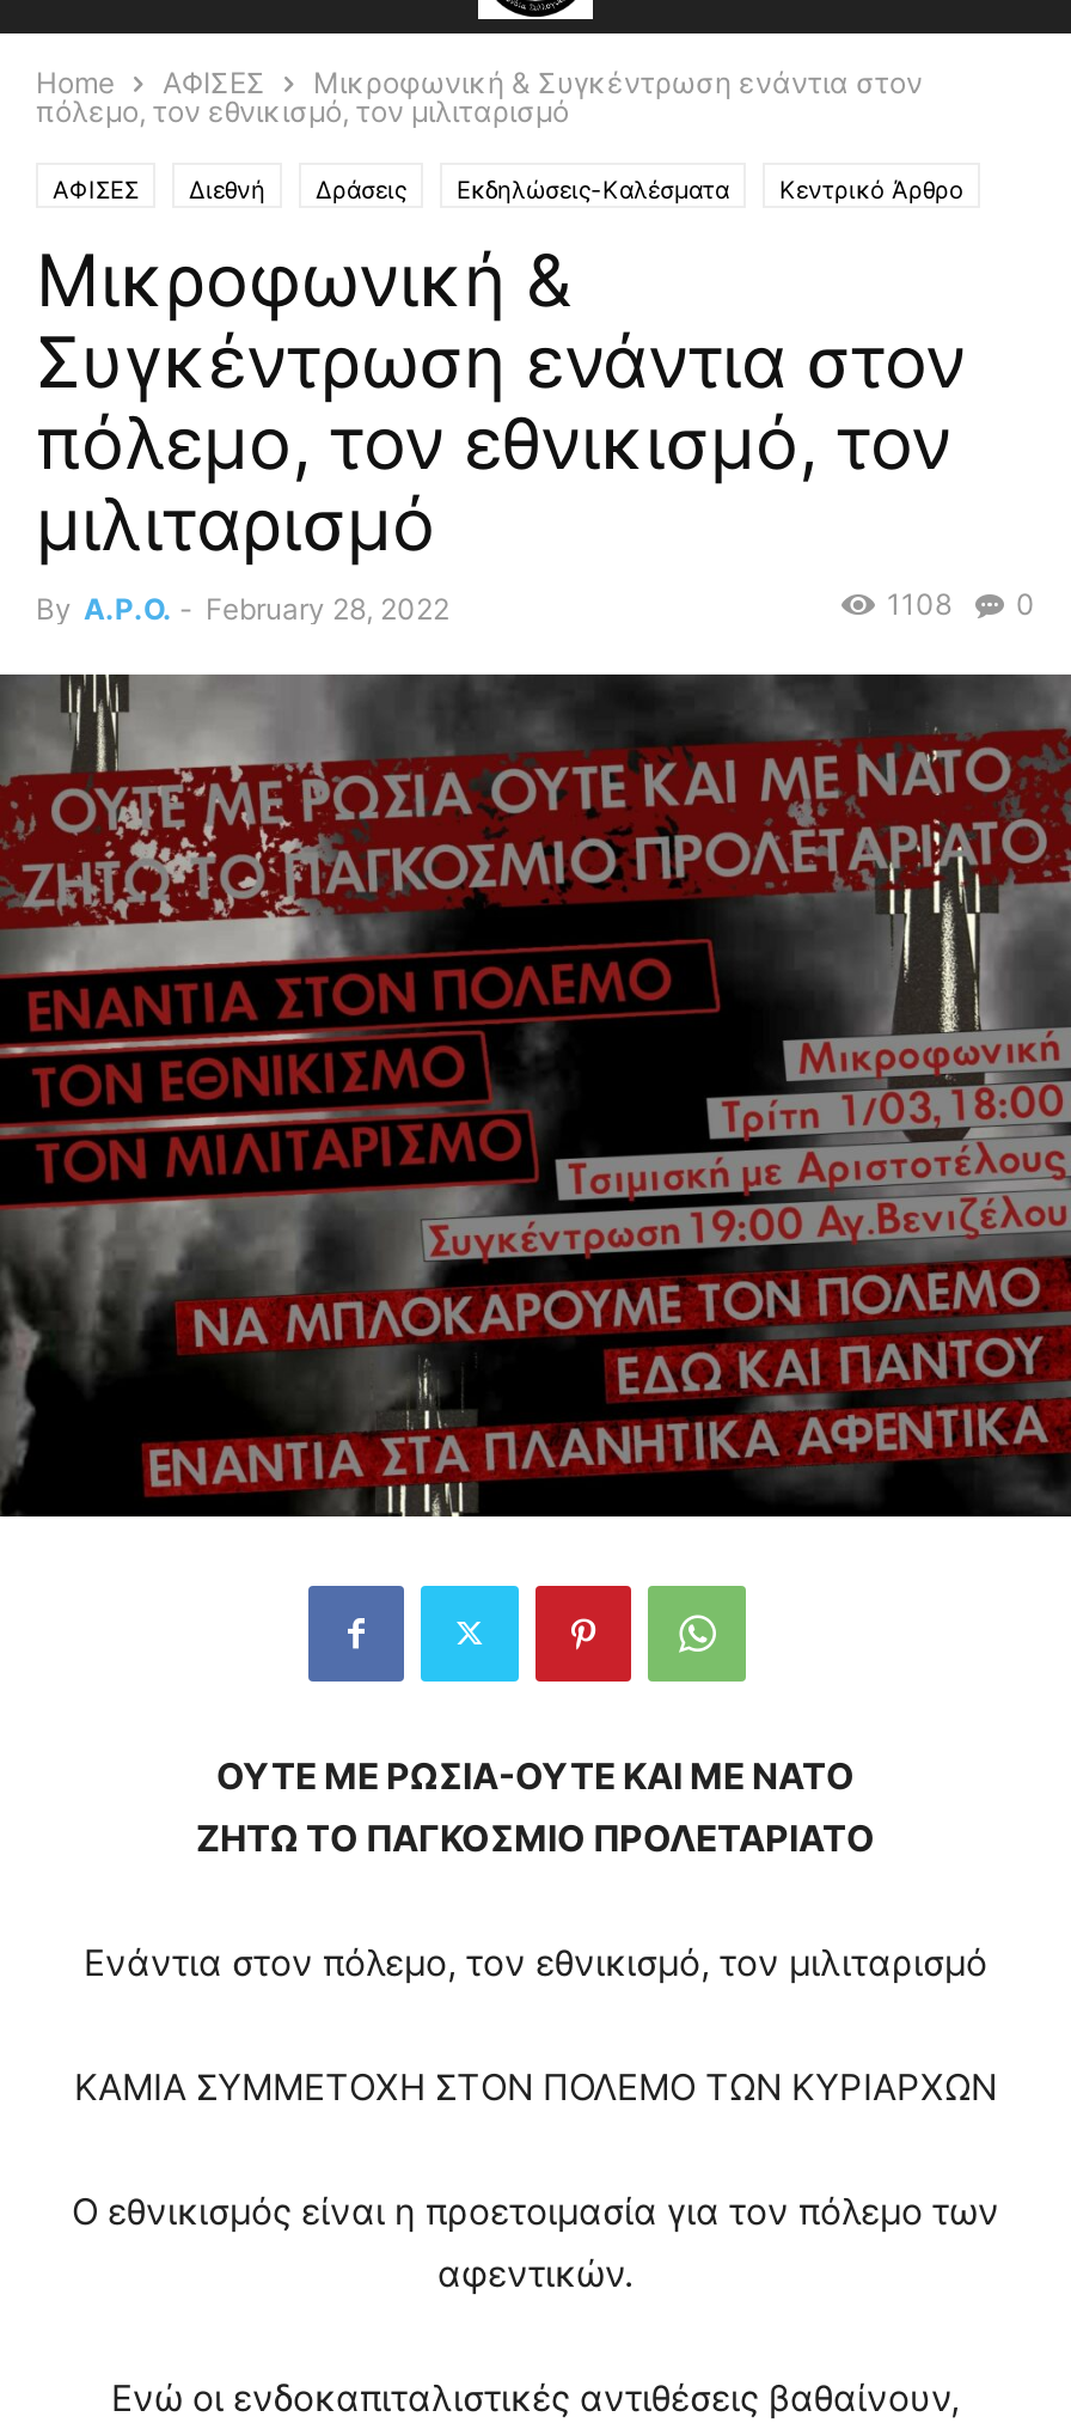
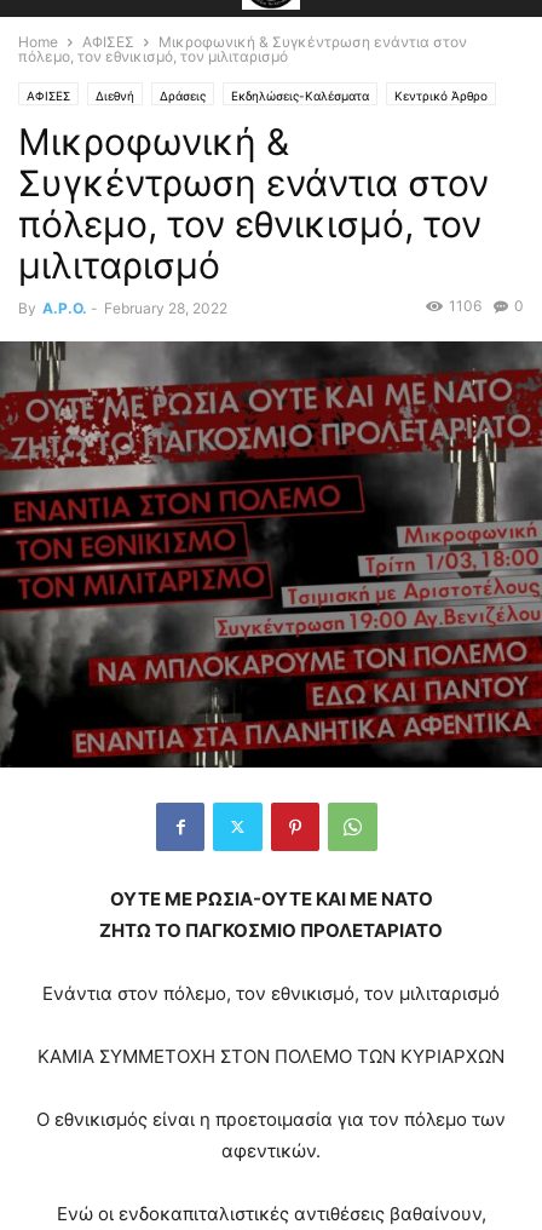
[887,586,1035,622] 1108 0 -> [449,297,524,315] 1106 0

